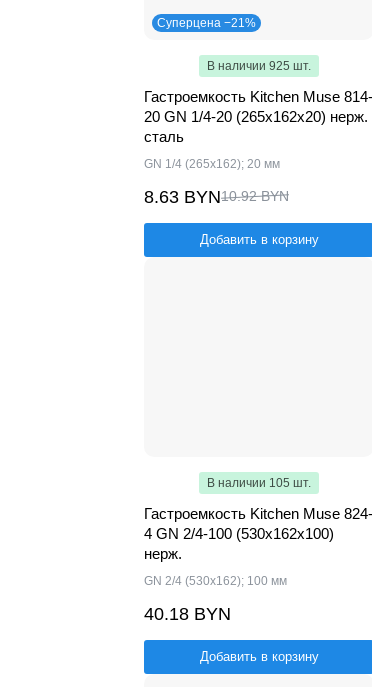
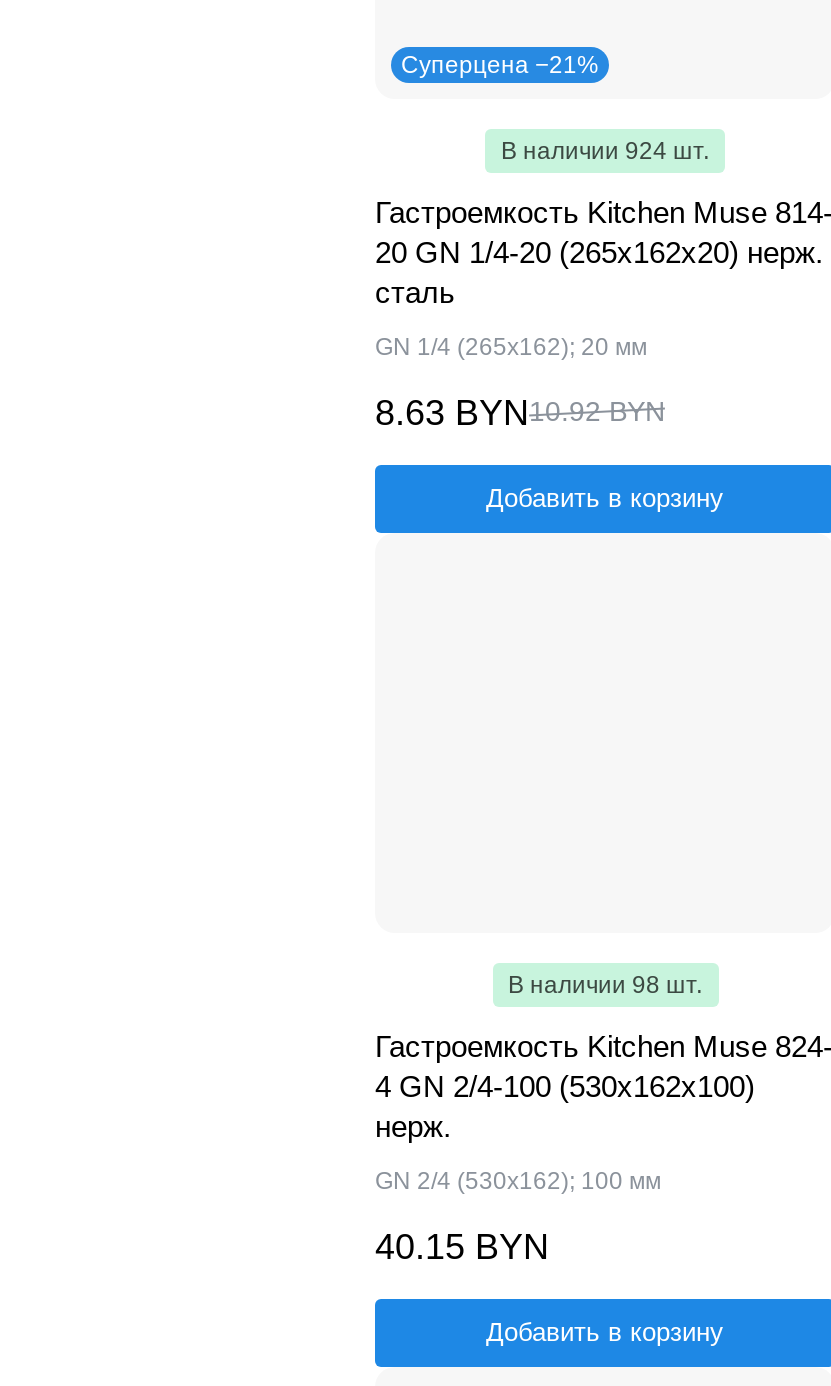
[207,59,311,73] В наличии 925 шт. -> [501,138,709,166] В наличии 924 шт.
[207,476,311,490] В наличии 105 шт. -> [508,972,702,1000] В наличии 98 шт.
[144,604,231,624] 40.18 BYN -> [375,1228,549,1268] 40.15 BYN

